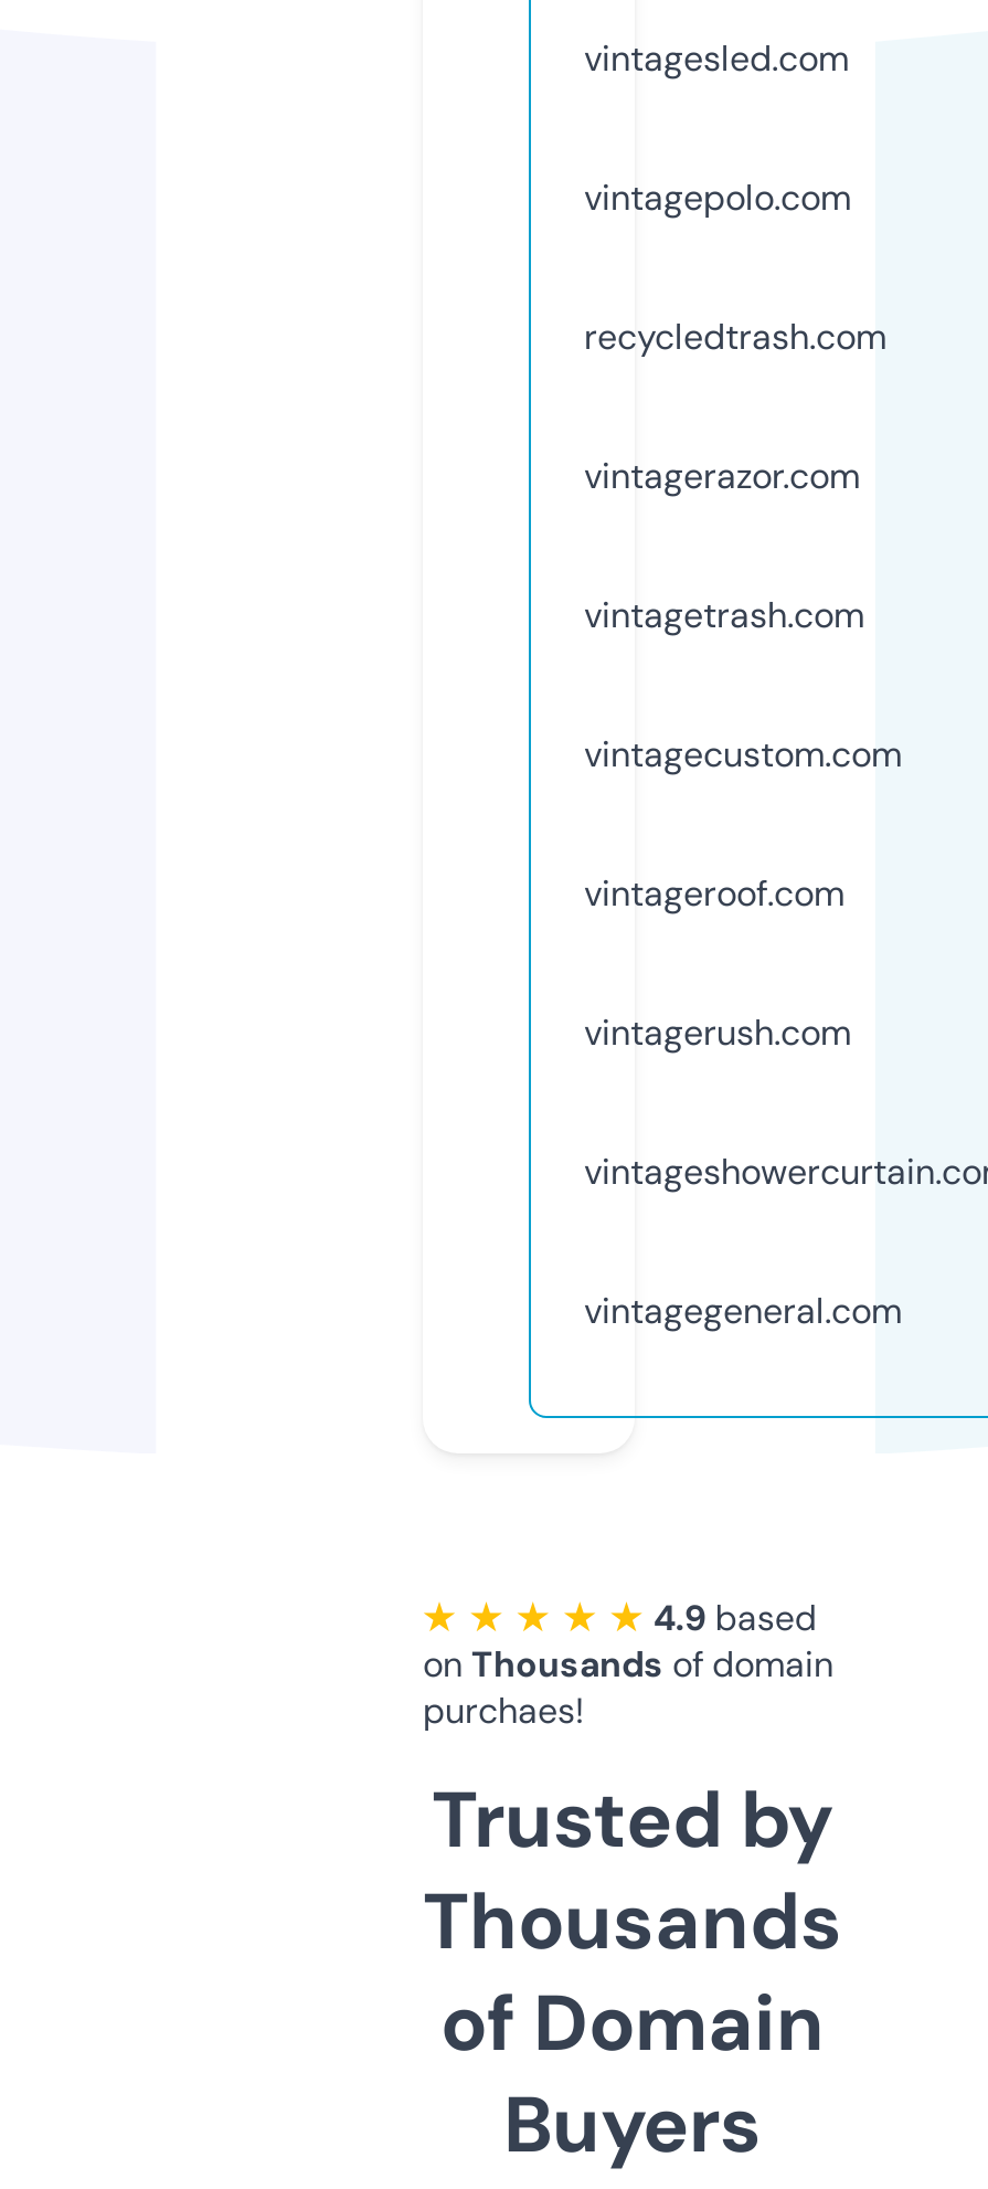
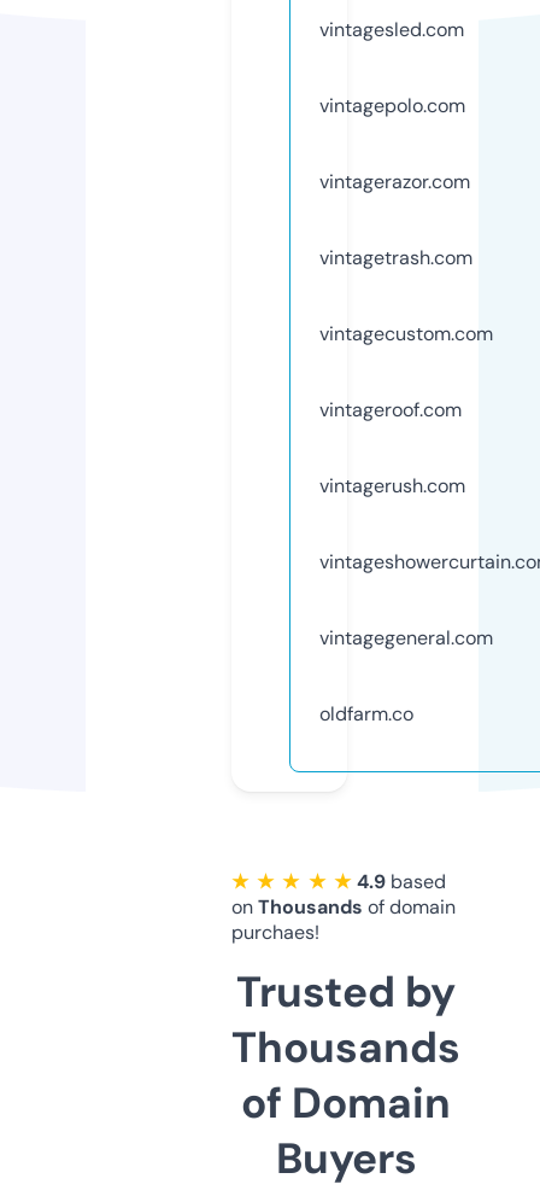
[584,313,886,360] recycledtrash.com -> none
moved [584,452,902,1334] -> [319,169,493,650]: vintagerazor.com | vintagetrash.com | vintagecustom.com | vintageroof.com | vintagerush.com | vintagegeneral.com
none -> [319,701,413,726] oldfarm.co

